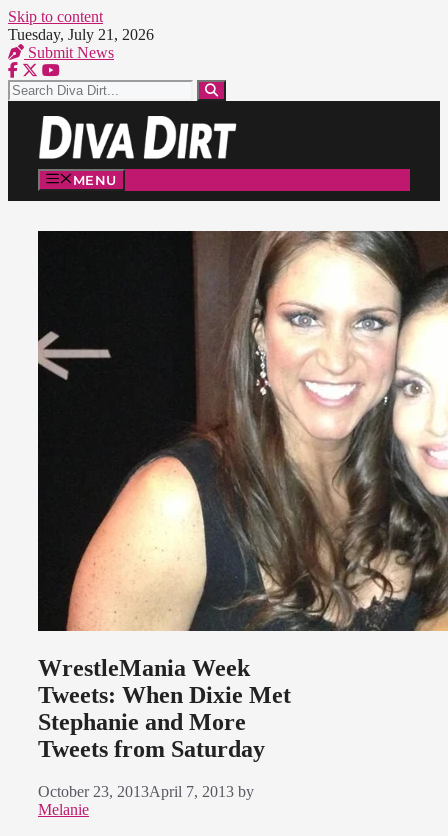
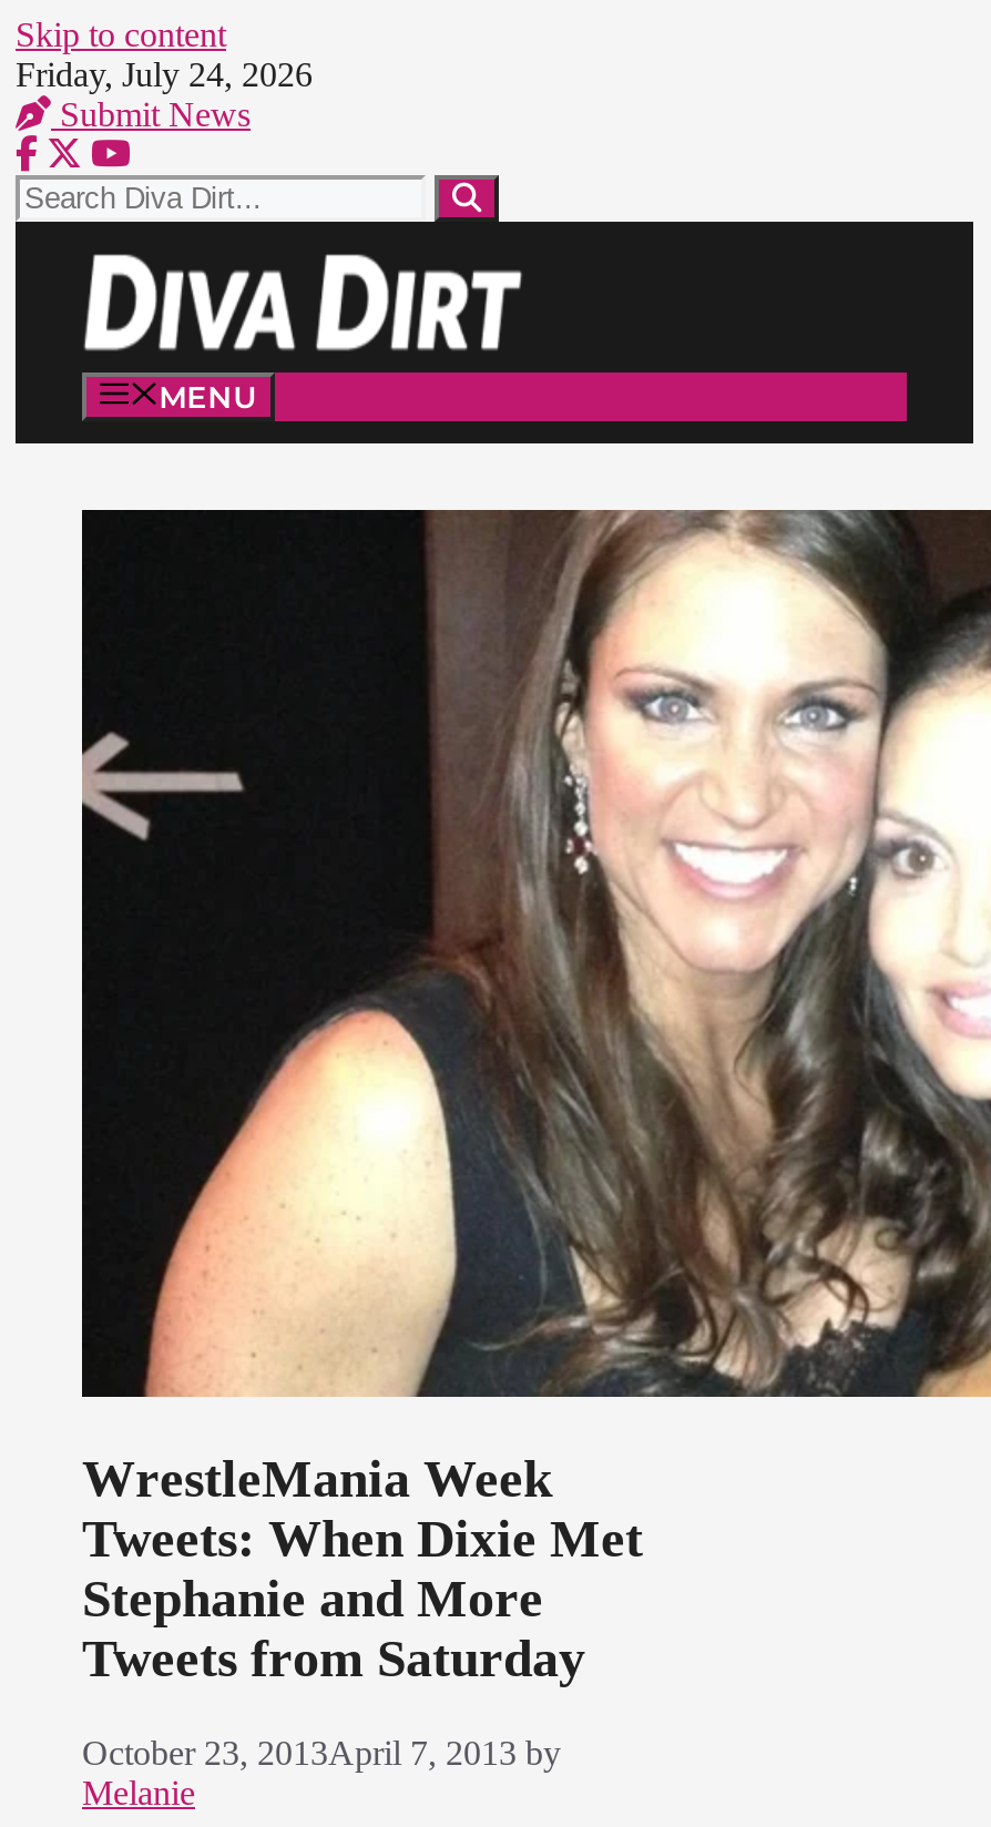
[8,26,154,43] Tuesday, July 21, 2026 -> [16,55,313,93] Friday, July 24, 2026

